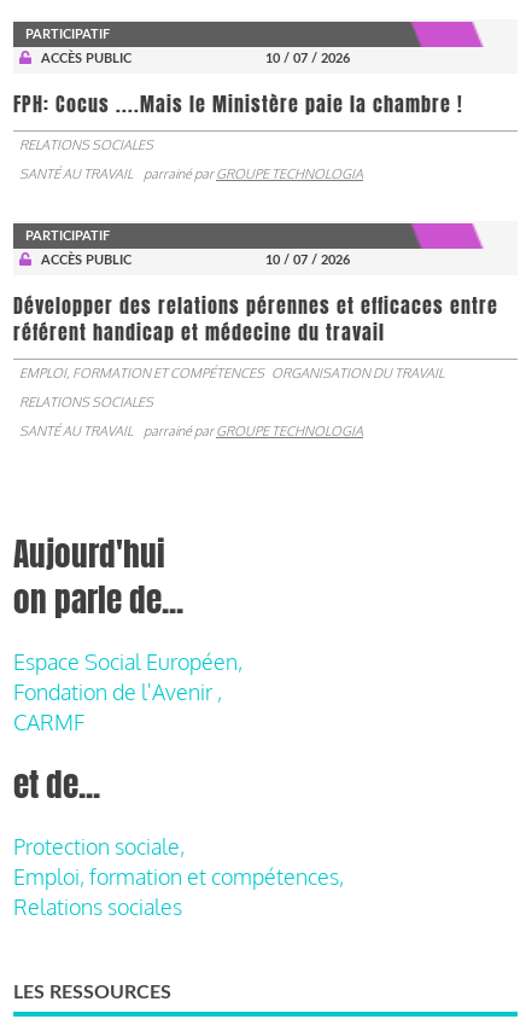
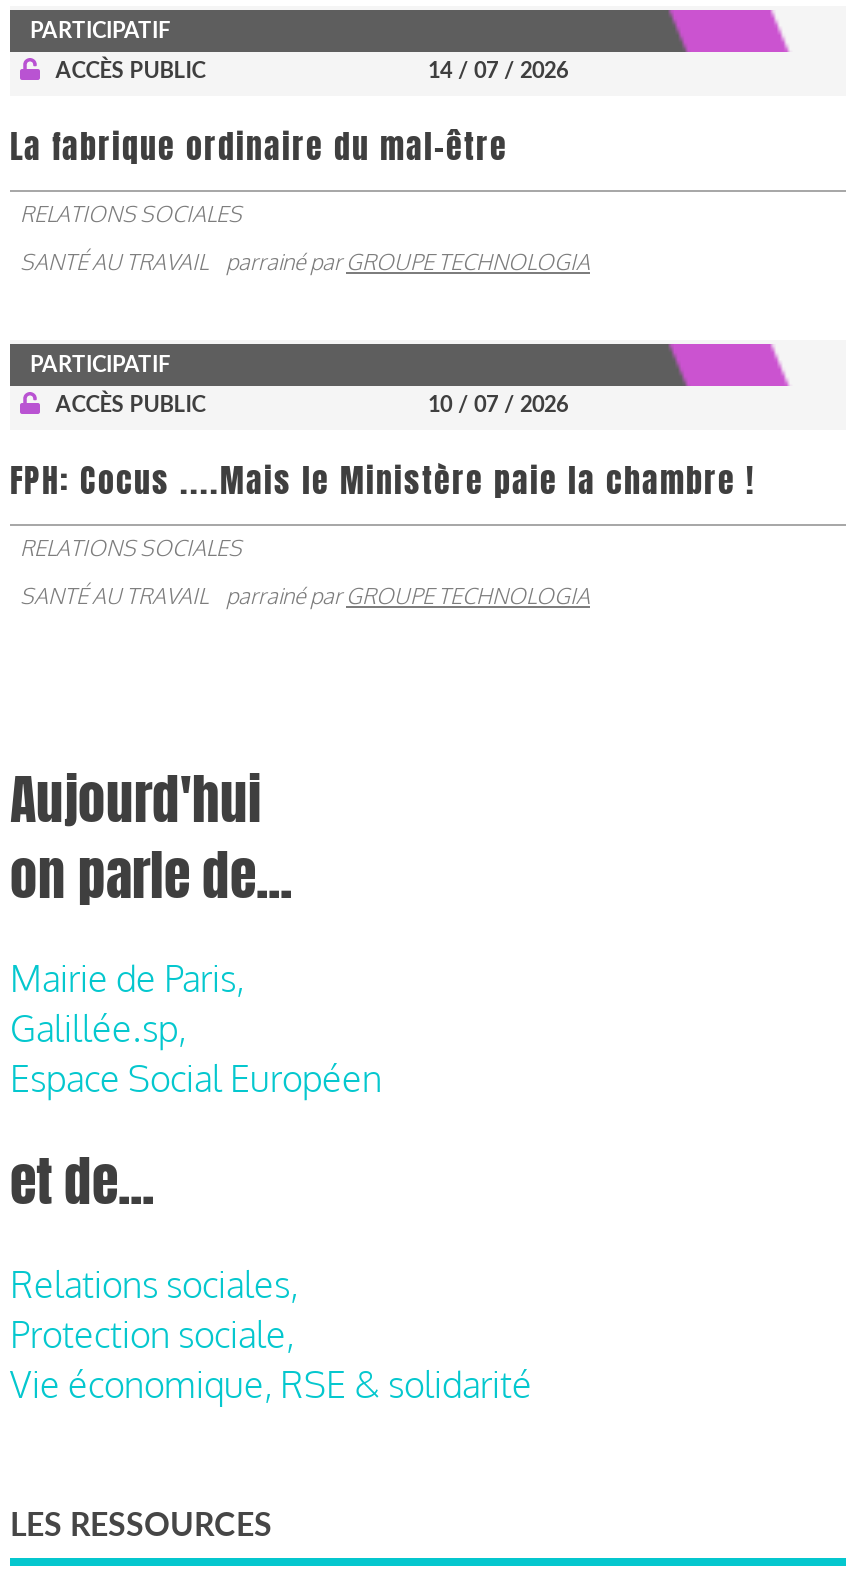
[265,52,350,65] 10 / 07 / 2026 -> [428,60,568,82] 14 / 07 / 2026
none -> [10,124,508,170] La fabrique ordinaire du mal-être
moved [13,90,463,118] -> [10,458,756,504]: FPH: Cocus ....Mais le Ministère paie la chambre !
[13,292,498,381] Développer des relations pérennes et efficaces entre | référent handicap et médecine du travail | EMPLOI, FORMATION ET COMPÉTENCES ORGANISATION DU TRAVAIL -> none
[13,648,242,735] Espace Social Européen, | Fondation de l'Avenir , | CARMF -> [10,956,382,1100] Mairie de Paris, | Galillée.sp, | Espace Social Européen
none -> [10,1262,298,1306] Relations sociales,
[13,863,344,920] Emploi, formation et compétences, | Relations sociales -> [10,1362,532,1406] Vie économique, RSE & solidarité

